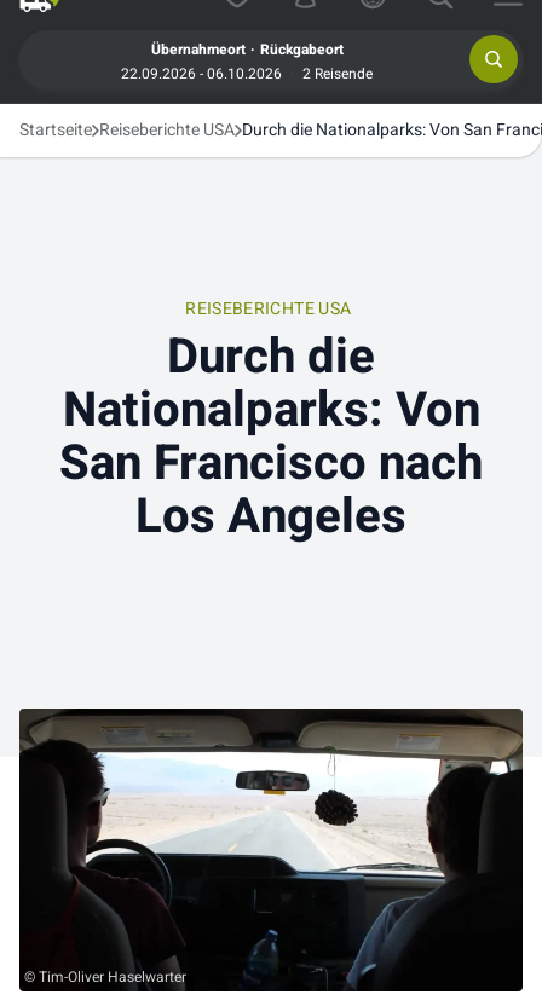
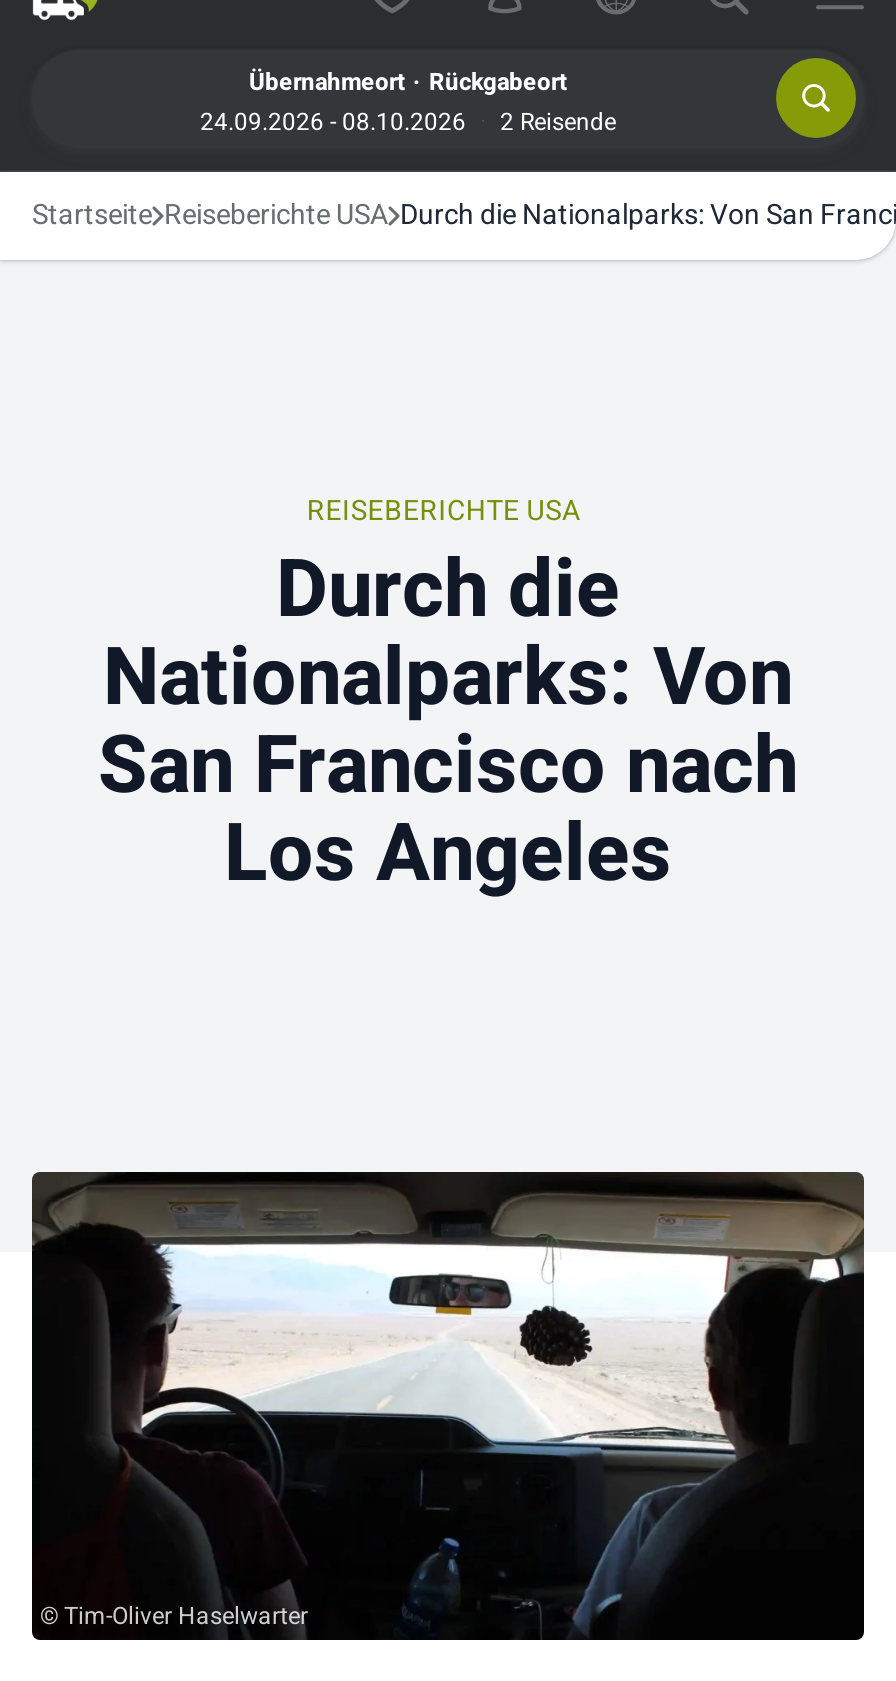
[121,62,373,84] 22.09.2026 - 06.10.2026 2 Reisende -> [200,103,616,139] 24.09.2026 - 08.10.2026 2 Reisende

